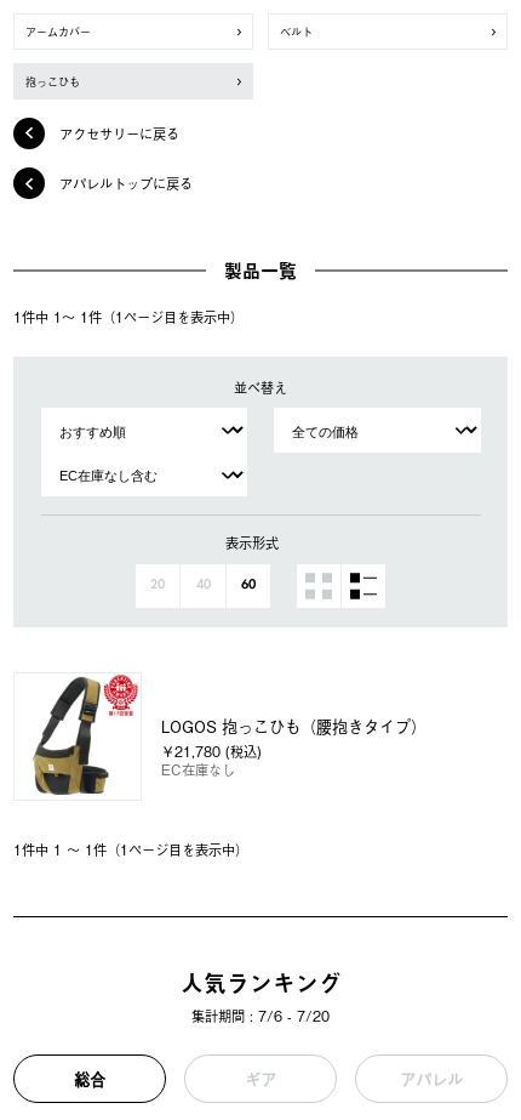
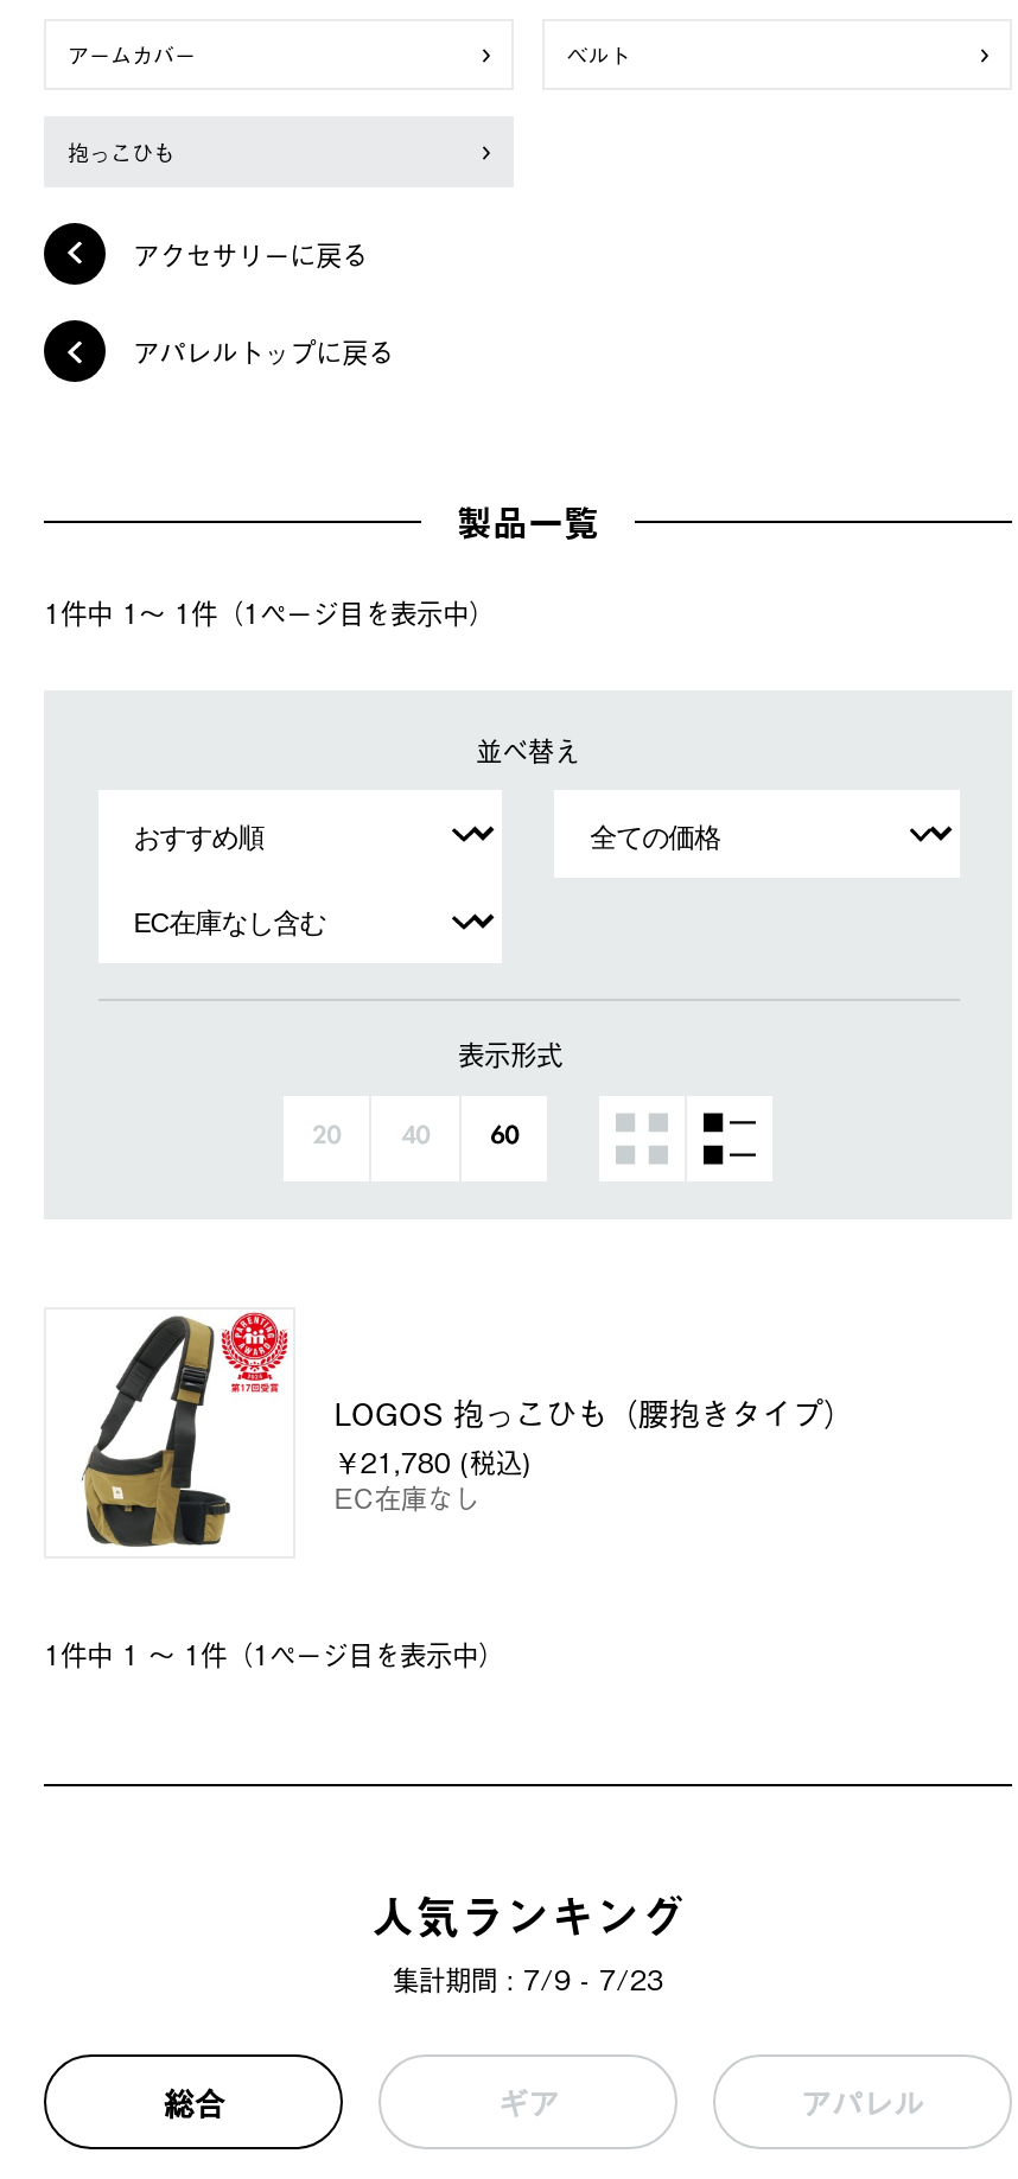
[191,1005,330,1025] 集計期間 : 7/6 - 7/20 -> [393,1959,663,1997] 集計期間 : 7/9 - 7/23

